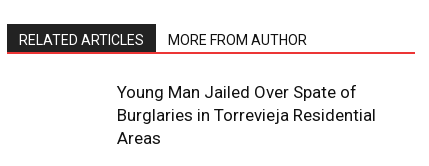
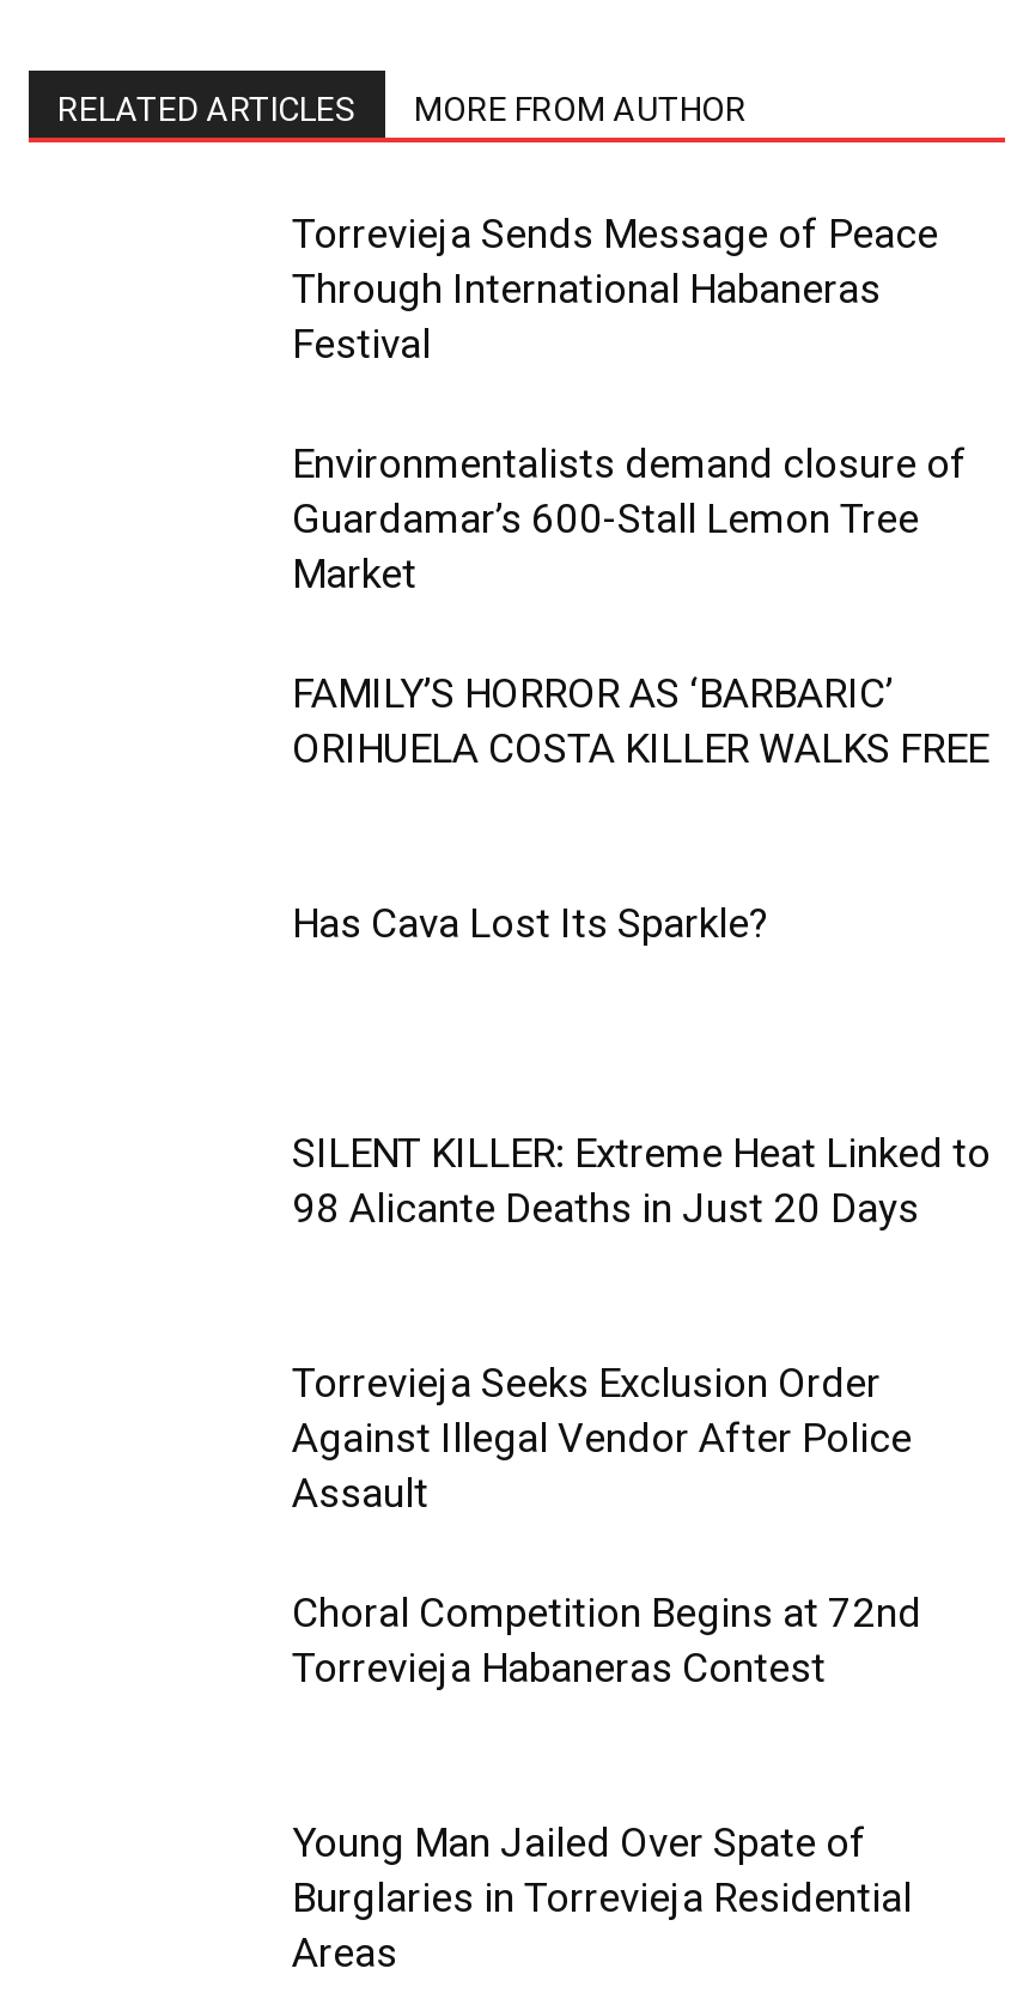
none -> [292,209,988,771] Torrevieja Sends Message of Peace | Through International Habaneras | Festival | Environmentalists demand closure of | Guardamar’s 600-Stall Lemon Tree | Market | FAMILY’S HORROR AS ‘BARBARIC’ | ORIHUELA COSTA KILLER WALKS FREE
none -> [292,898,768,946] Has Cava Lost Its Sparkle?
none -> [292,1128,991,1231] SILENT KILLER: Extreme Heat Linked to | 98 Alicante Deaths in Just 20 Days
none -> [292,1358,921,1690] Torrevieja Seeks Exclusion Order | Against Illegal Vendor After Police | Assault | Choral Competition Begins at 72nd | Torrevieja Habaneras Contest

